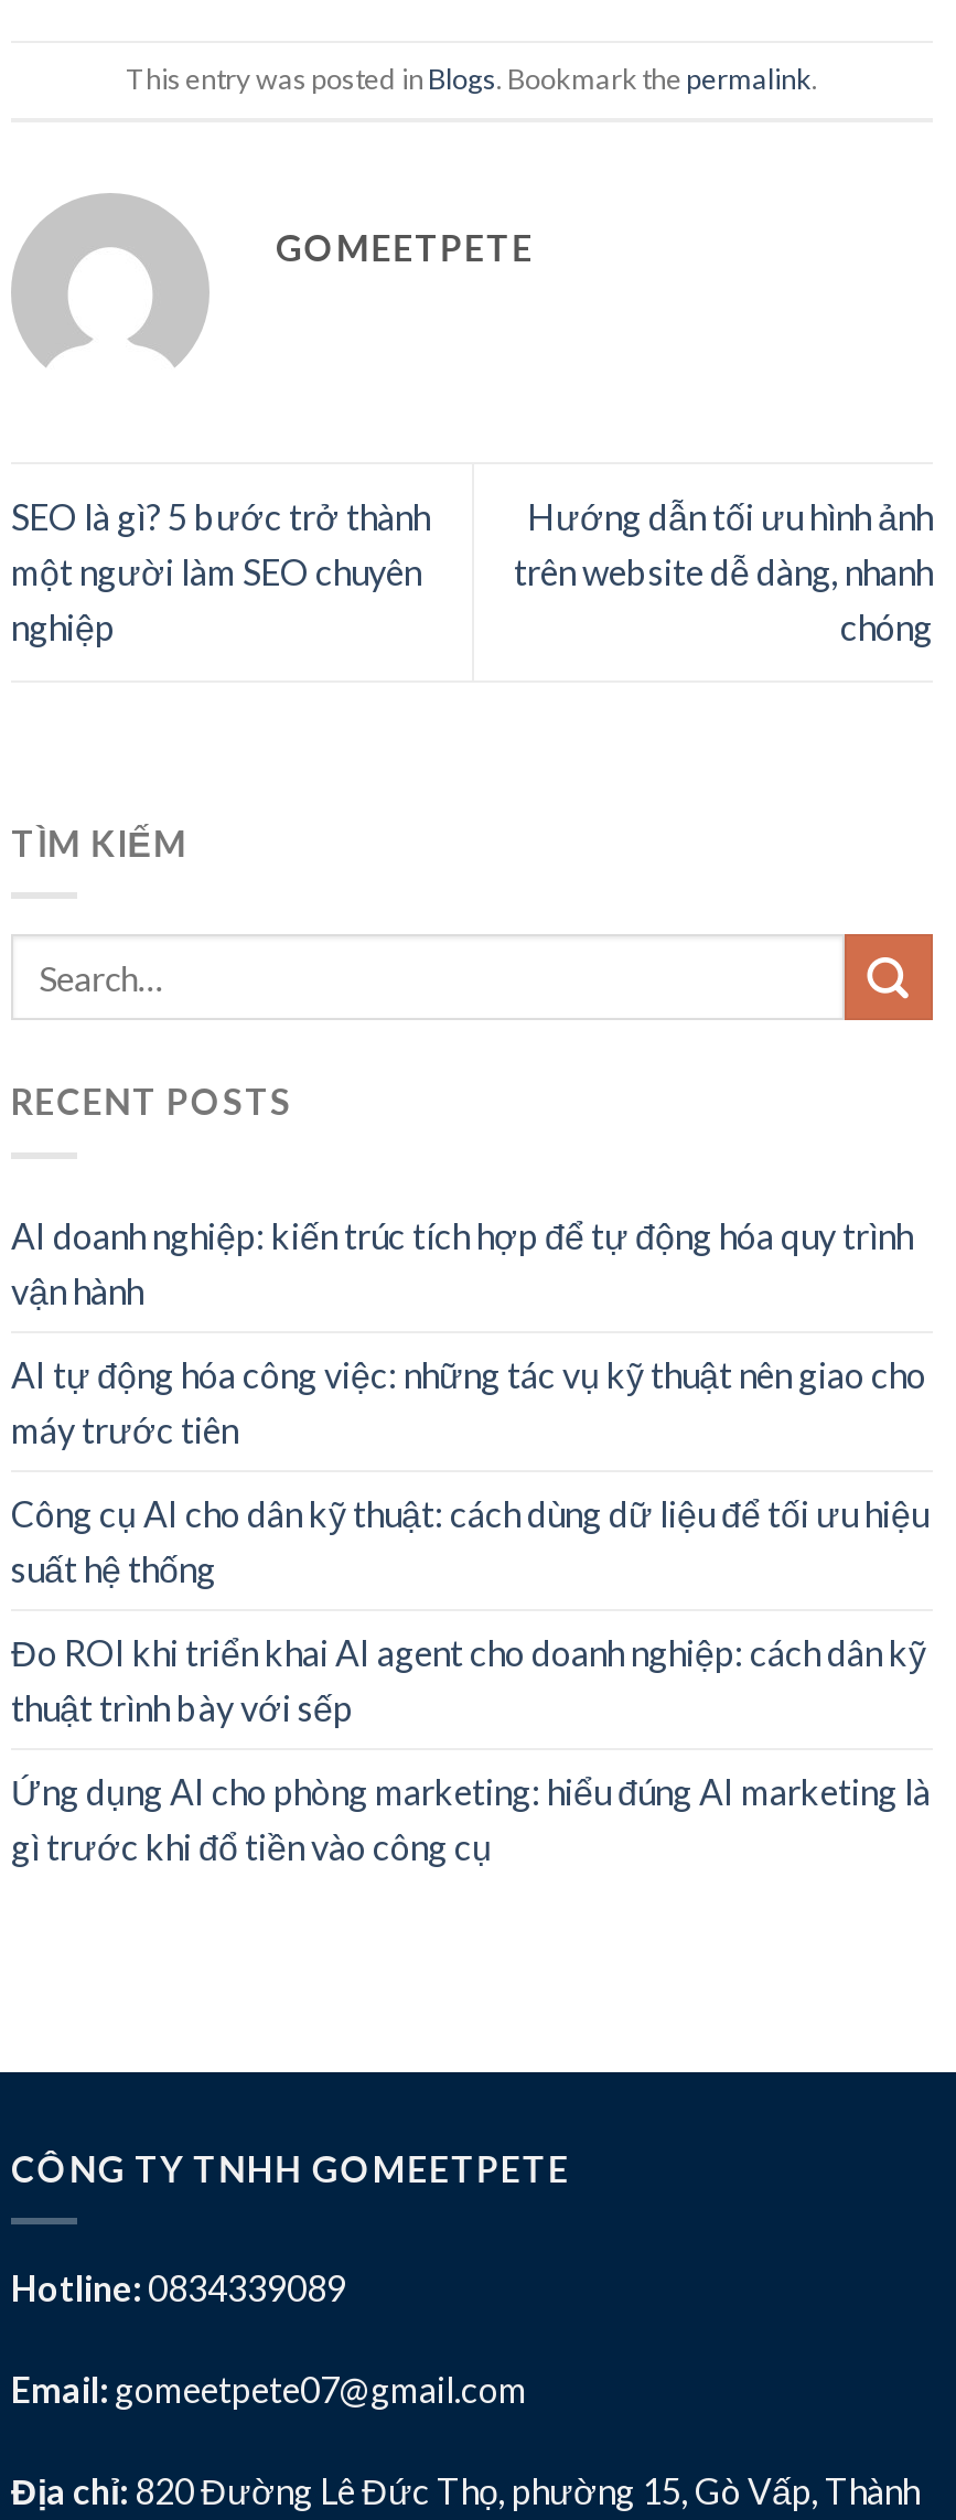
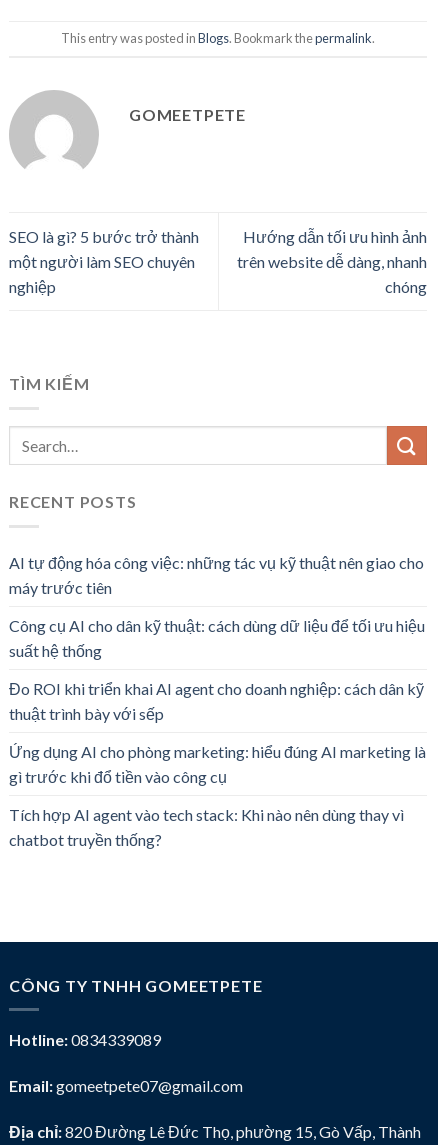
[11,1213,913,1310] AI doanh nghiệp: kiến trúc tích hợp để tự động hóa quy trình | vận hành -> none
moved [11,1352,931,1866] -> [9,553,426,786]: AI tự động hóa công việc: những tác vụ kỹ thuật nên giao cho | máy trước tiên | Công cụ AI cho dân kỹ thuật: cách dùng dữ liệu để tối ưu hiệu | suất hệ thống | Đo ROI khi triển khai AI agent cho doanh nghiệp: cách dân kỹ | thuật trình bày với sếp | Ứng dụng AI cho phòng marketing: hiểu đúng AI marketing là | gì trước khi đổ tiền vào công cụ
none -> [9,805,404,849] Tích hợp AI agent vào tech stack: Khi nào nên dùng thay vì | chatbot truyền thống?

